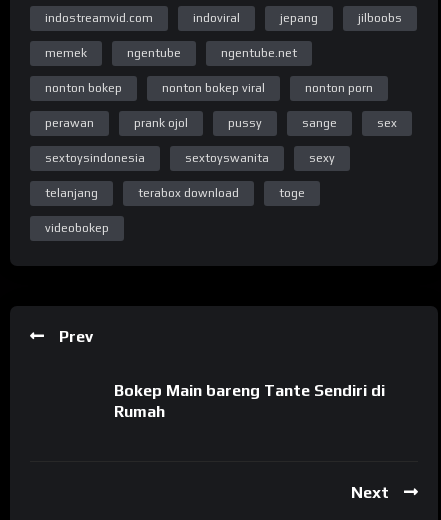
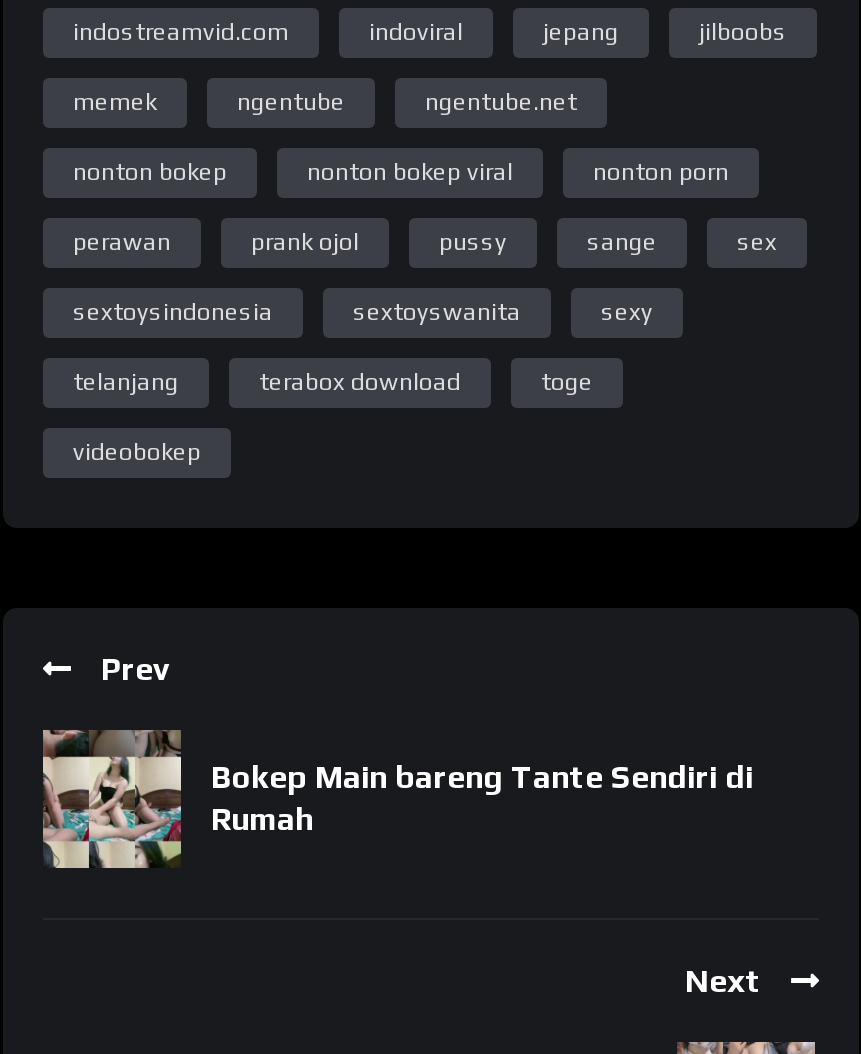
none -> [41,728,183,870] [image]

